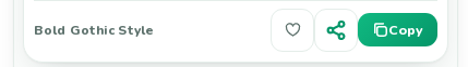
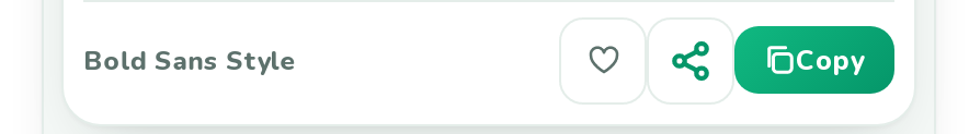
[34,21,154,39] Bold Gothic Style -> [83,43,298,78] Bold Sans Style

